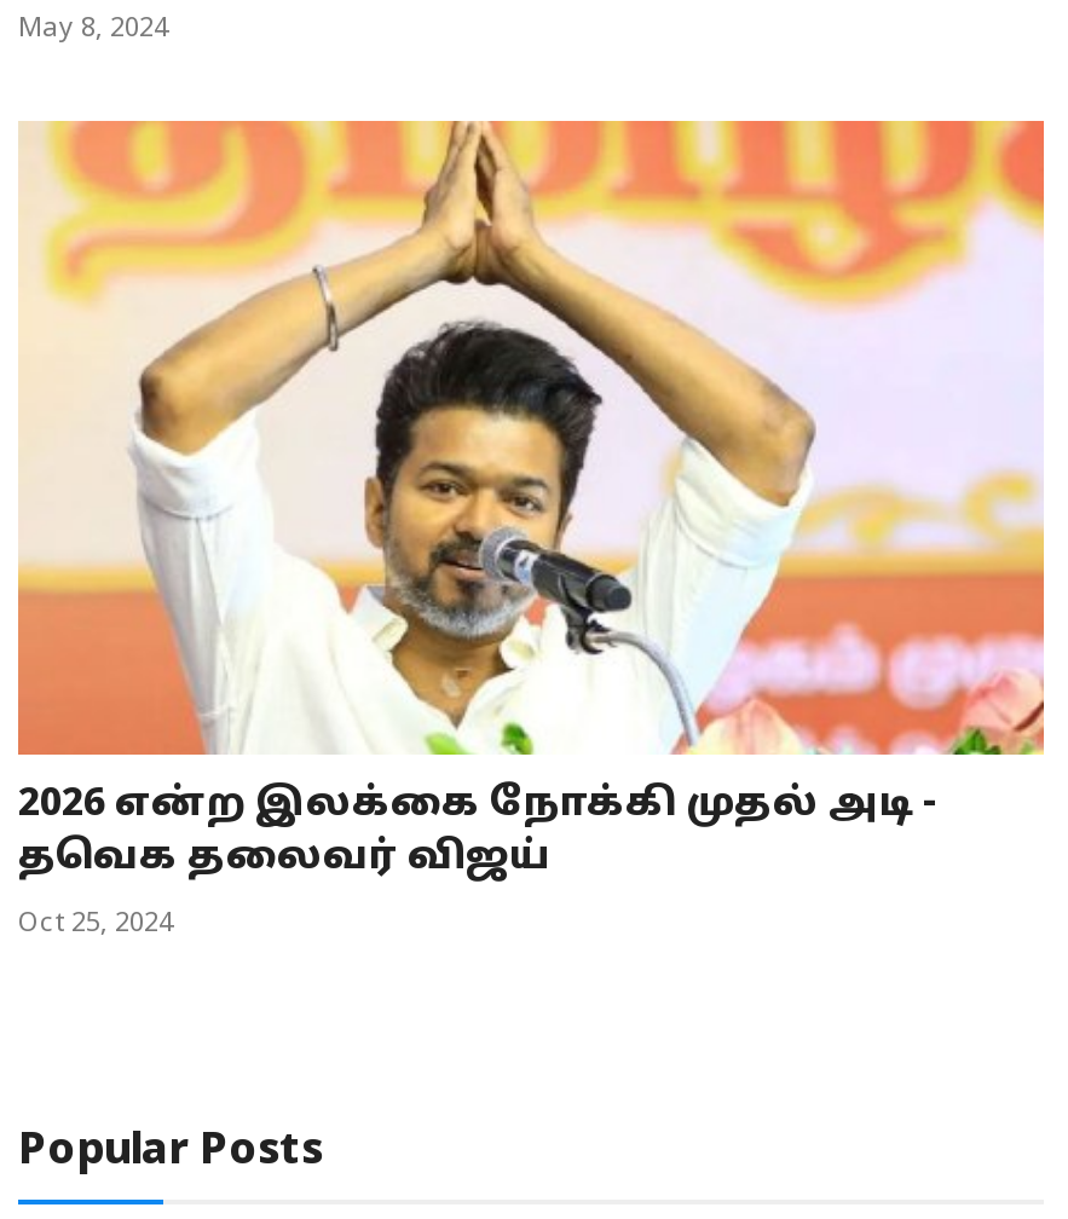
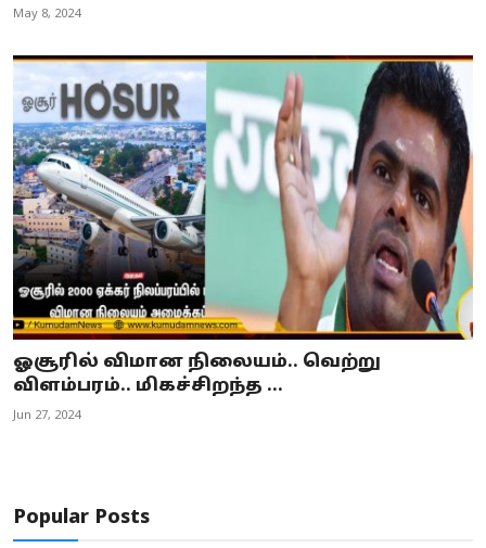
[16,119,1046,883] [image] | 2026 என்ற இலக்கை நோக்கி முதல் அடி - | தவெக தலைவர் விஜய் -> [12,54,474,397] [image] | ஓசூரில் விமான நிலையம்.. வெற்று | விளம்பரம்.. மிகச்சிறந்த ...
[18,907,173,941] Oct 25, 2024 -> [13,408,80,423] Jun 27, 2024

